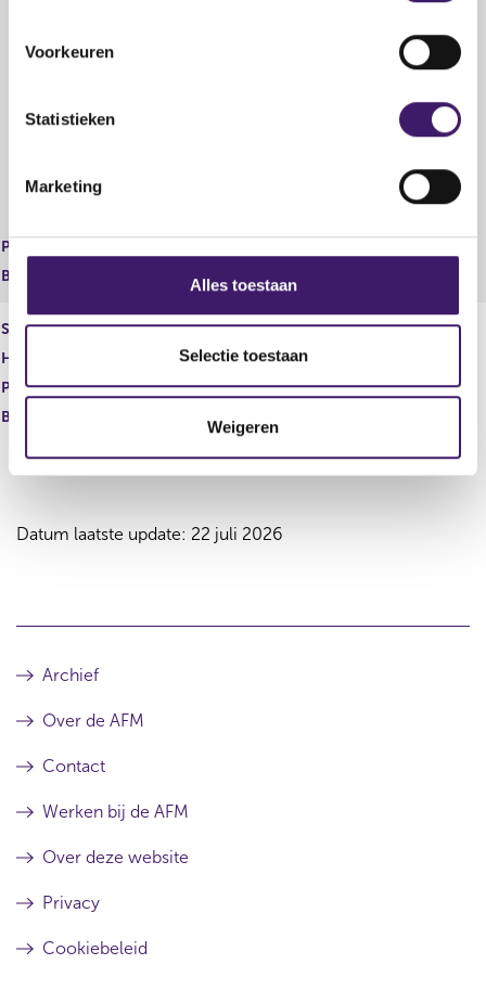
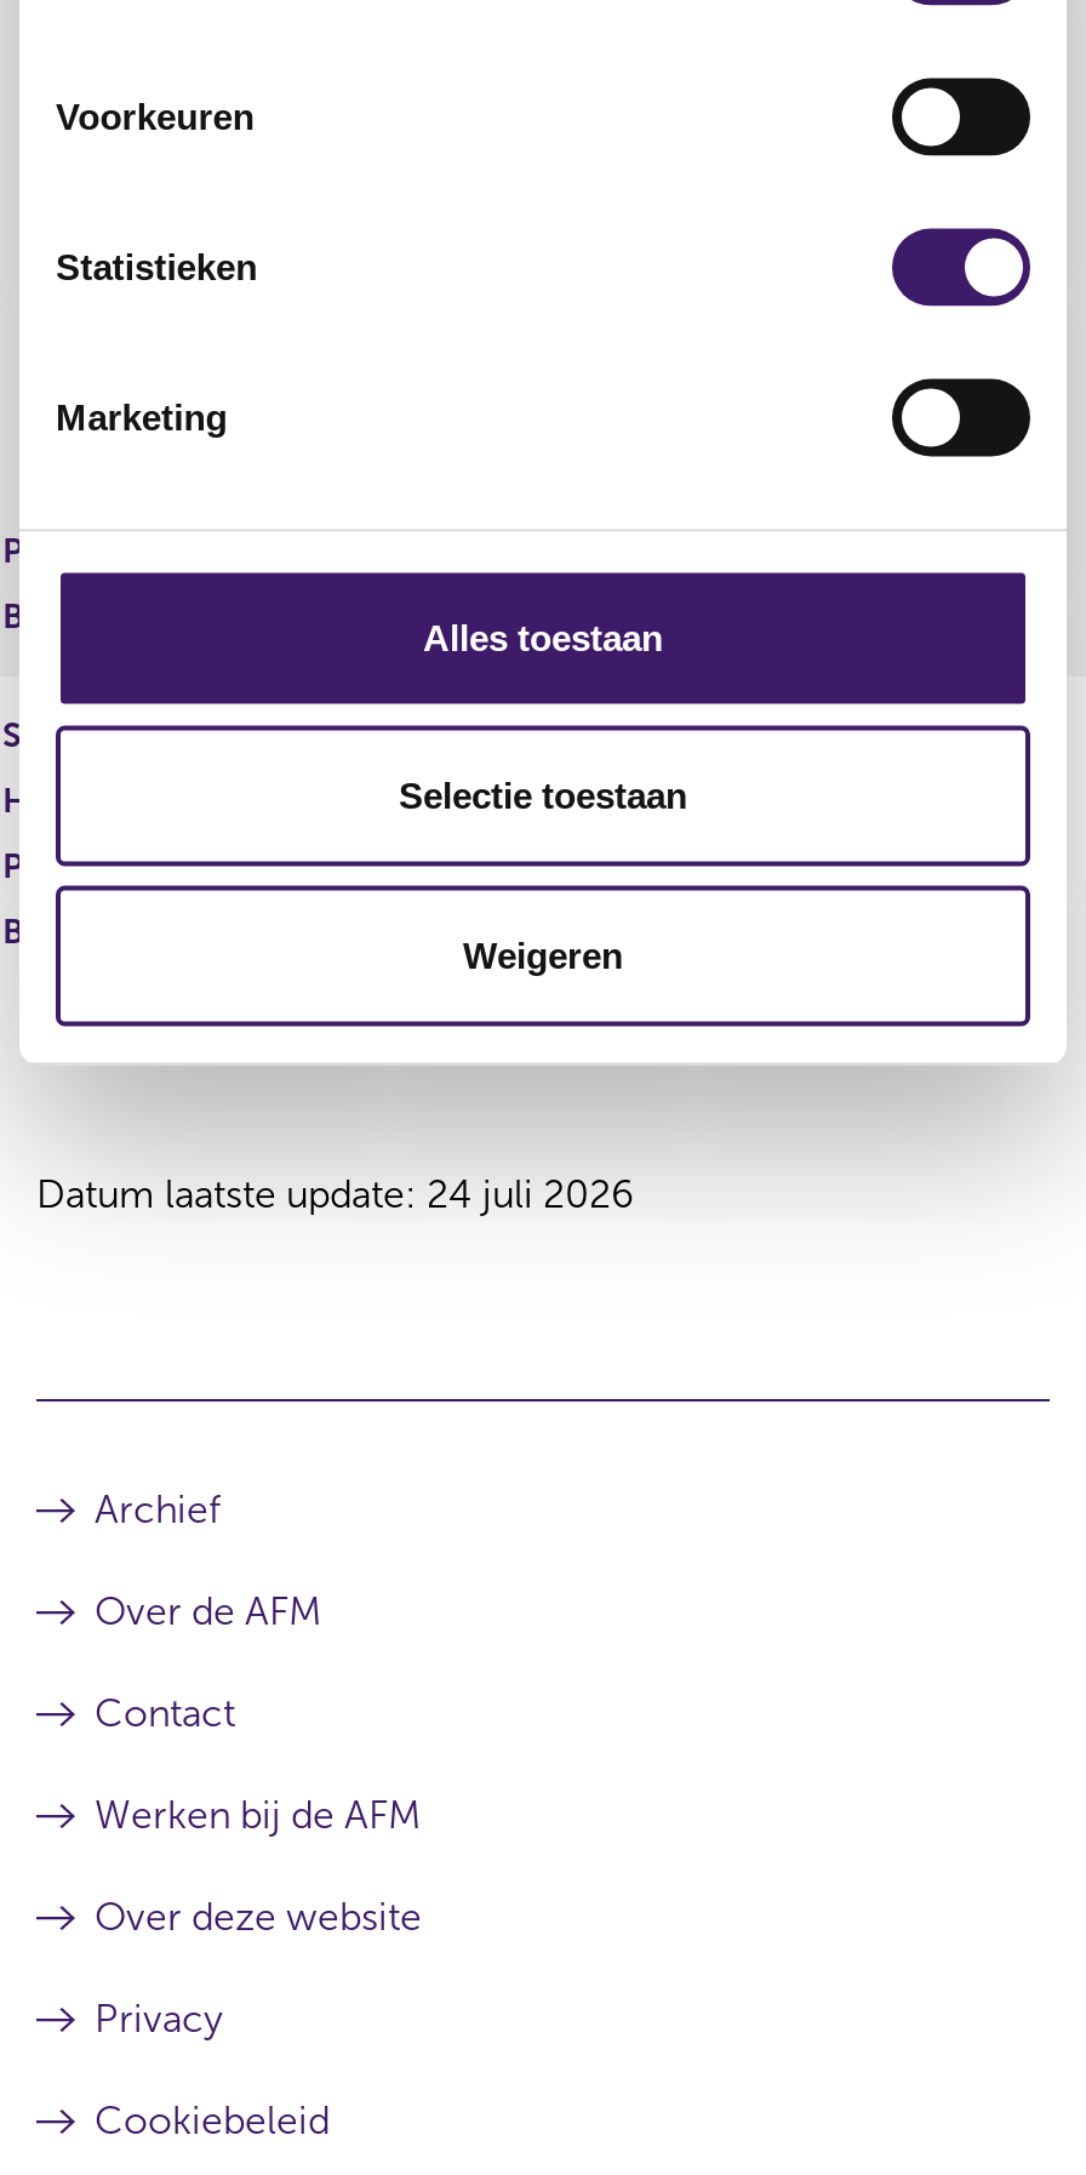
[16,524,283,544] Datum laatste update: 22 juli 2026 -> [36,1171,635,1217] Datum laatste update: 24 juli 2026

